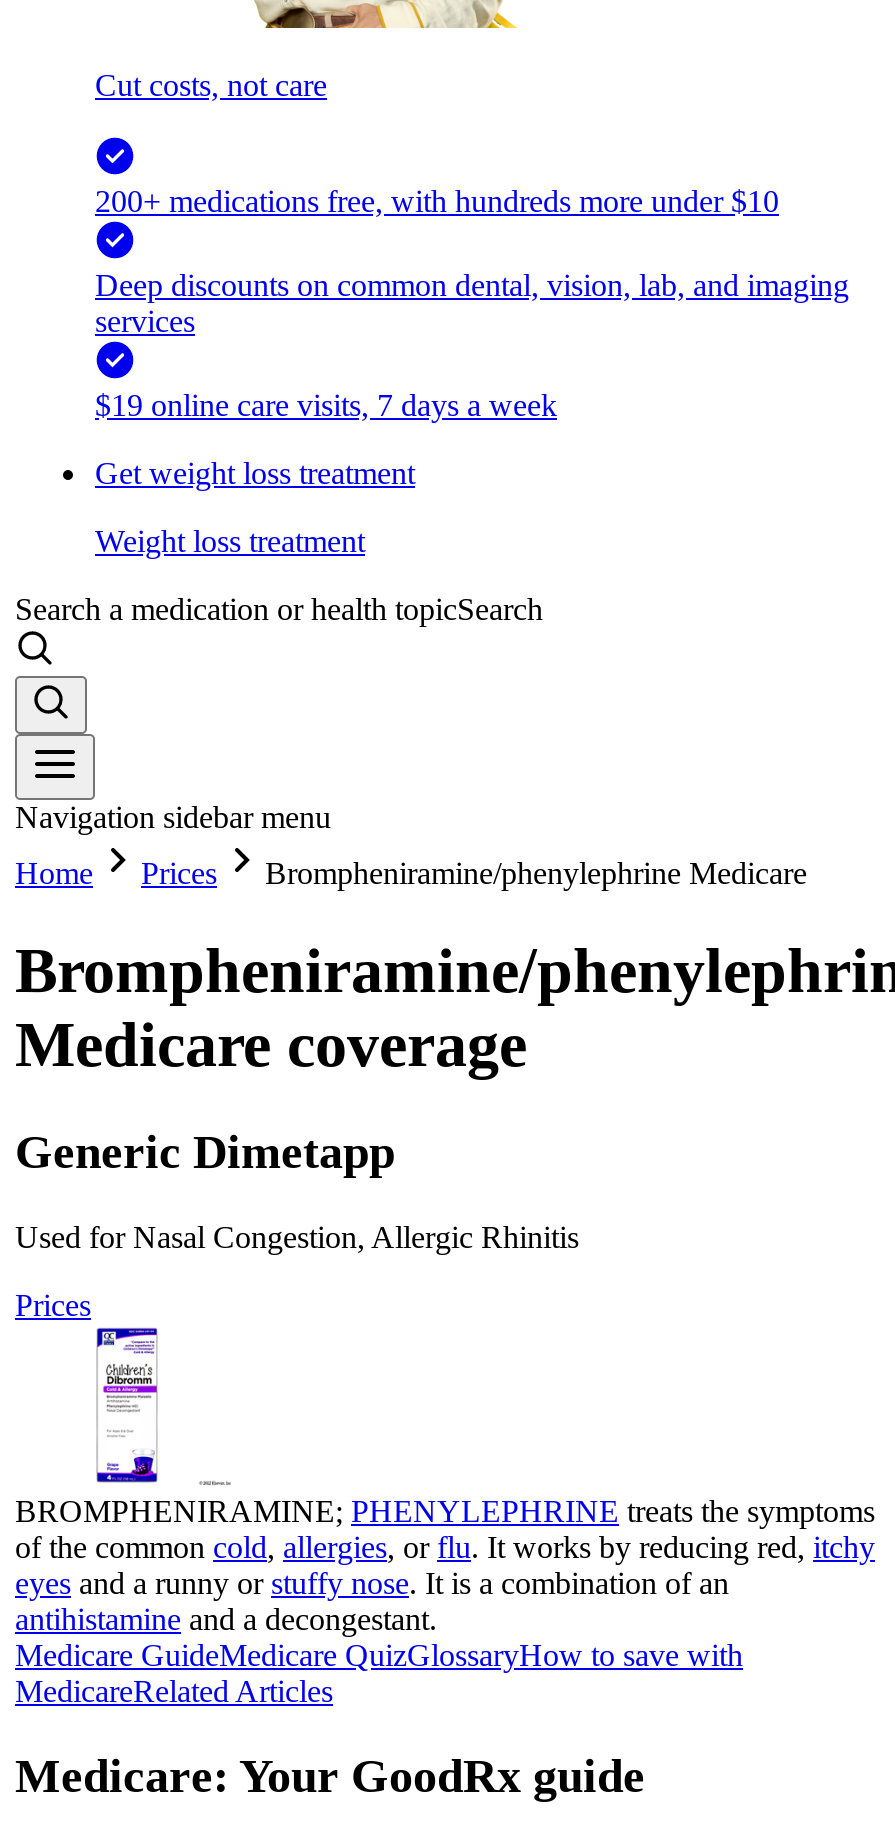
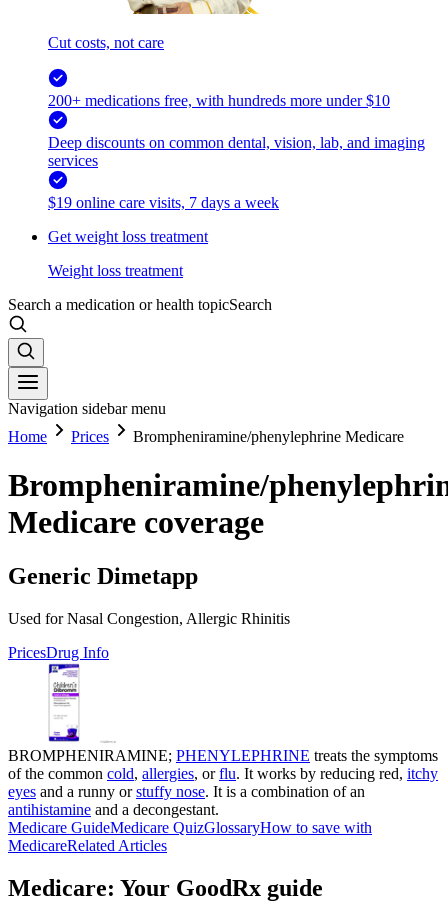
[15,1287,91,1321] Prices -> [8,644,109,661] PricesDrug Info

